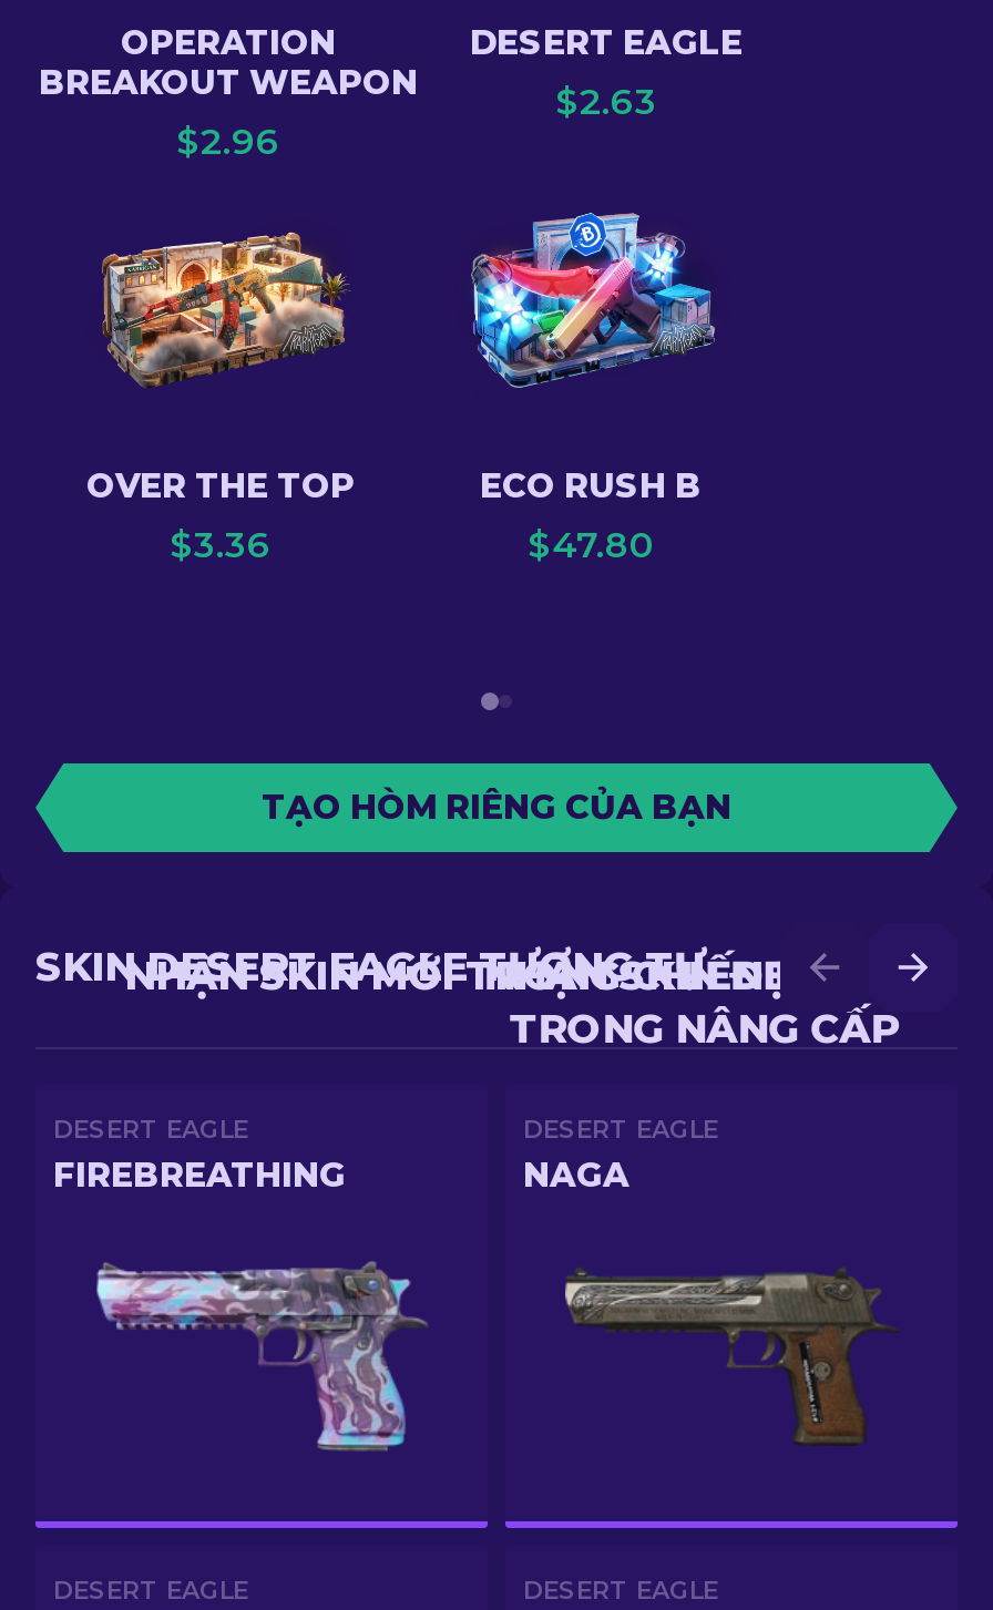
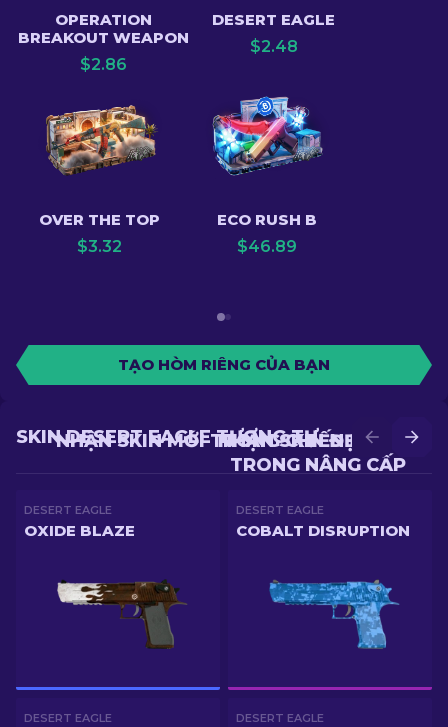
[555,81,657,123] $2.63 -> [249,37,297,56] $2.48
[176,121,280,163] $2.96 -> [79,55,126,74] $2.86
[170,524,272,566] $3.36 -> [77,237,122,256] $3.32
[528,524,654,566] $47.80 -> [236,237,296,256] $46.89
[53,1153,346,1196] FIREBREATHING -> [24,521,135,540] OXIDE BLAZE
[523,1153,629,1196] NAGA -> [236,521,410,540] COBALT DISRUPTION
[95,1260,428,1453] [image] -> [44,570,191,655] [image]
[563,1269,898,1446] [image] -> [255,574,402,652] [image]

